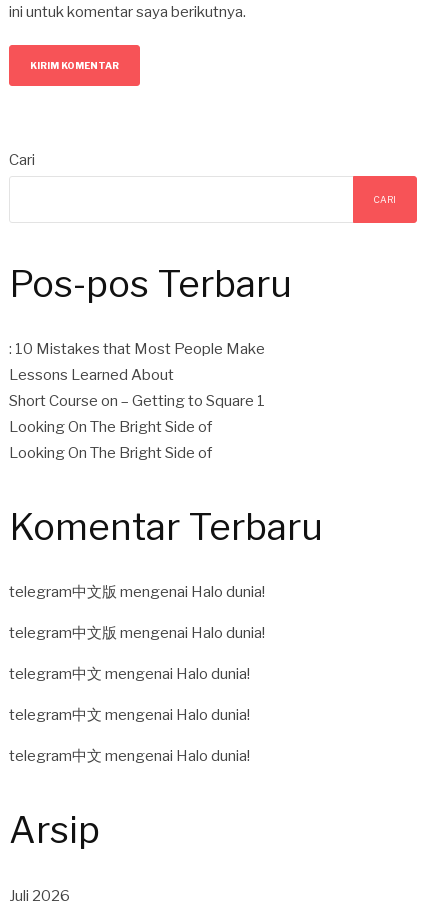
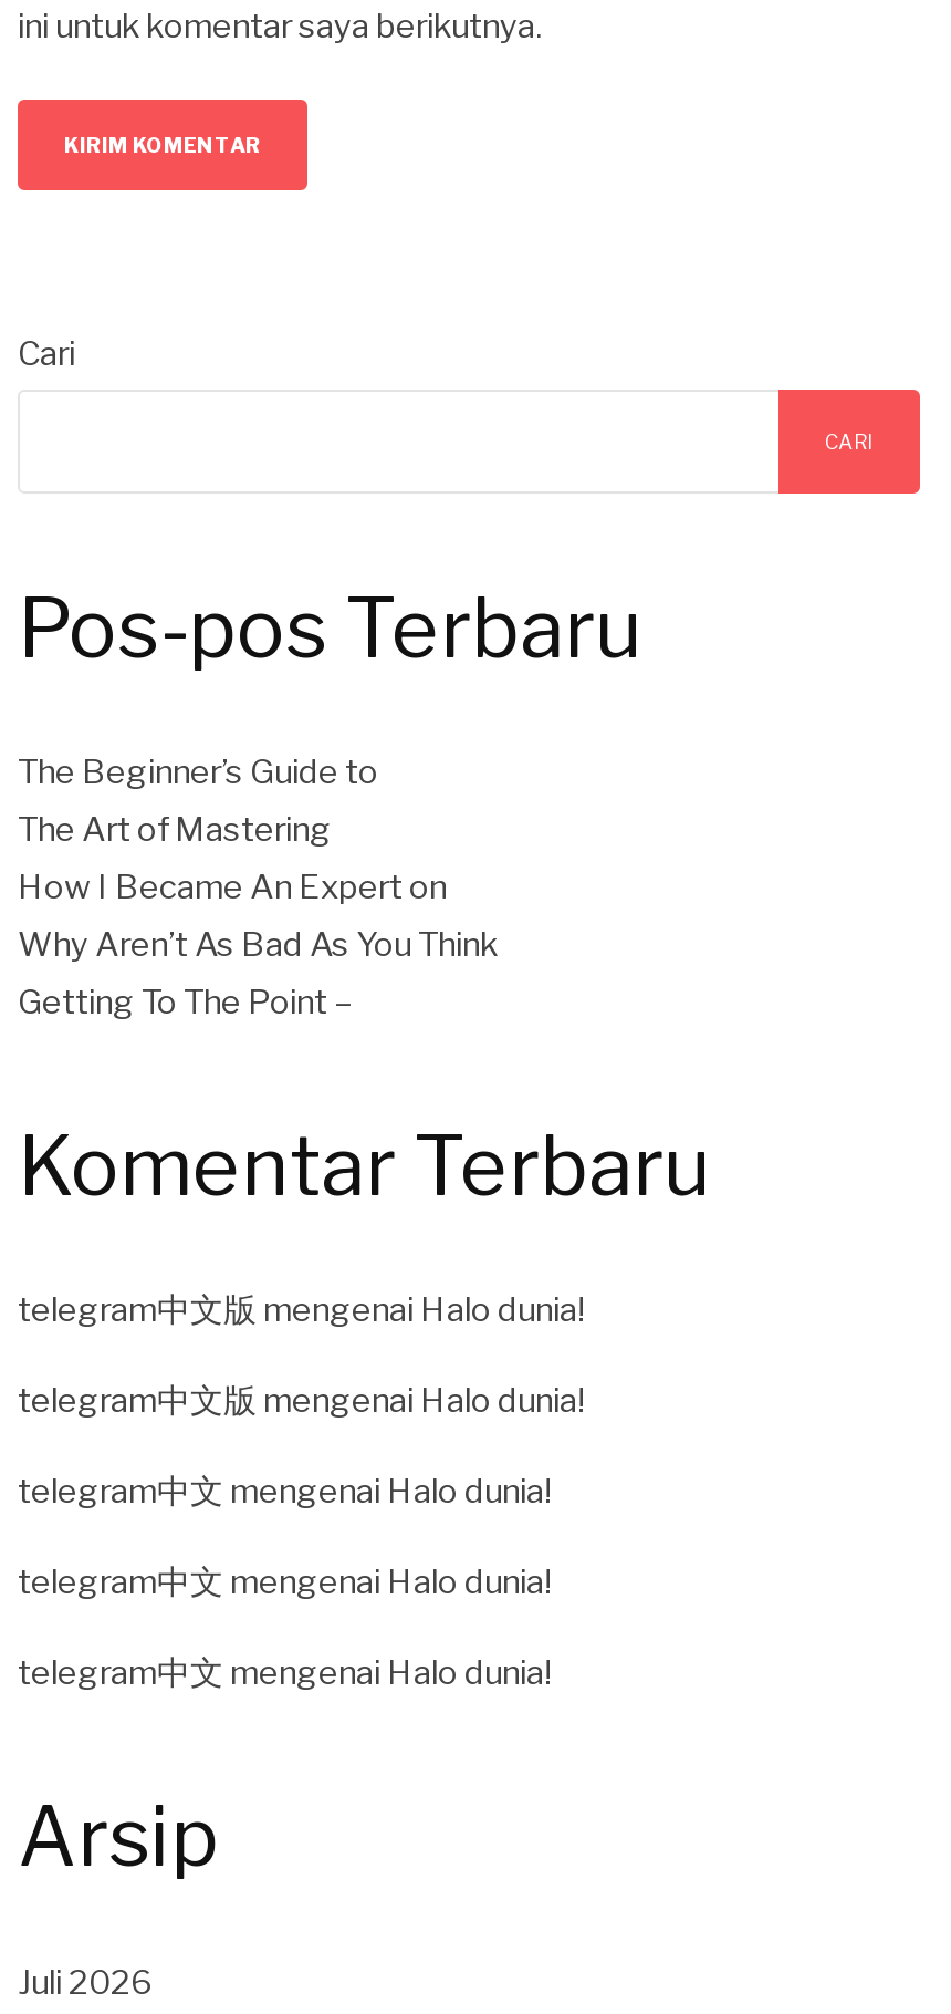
[9,340,265,462] : 10 Mistakes that Most People Make | Lessons Learned About | Short Course on – Getting to Square 1 | Looking On The Bright Side of | Looking On The Bright Side of -> [18,752,498,1022] The Beginner’s Guide to | The Art of Mastering | How I Became An Expert on | Why Aren’t As Bad As You Think | Getting To The Point –

